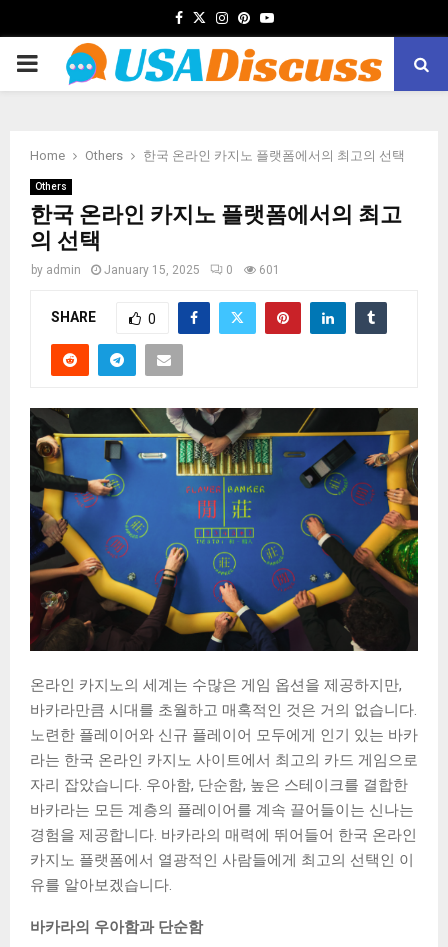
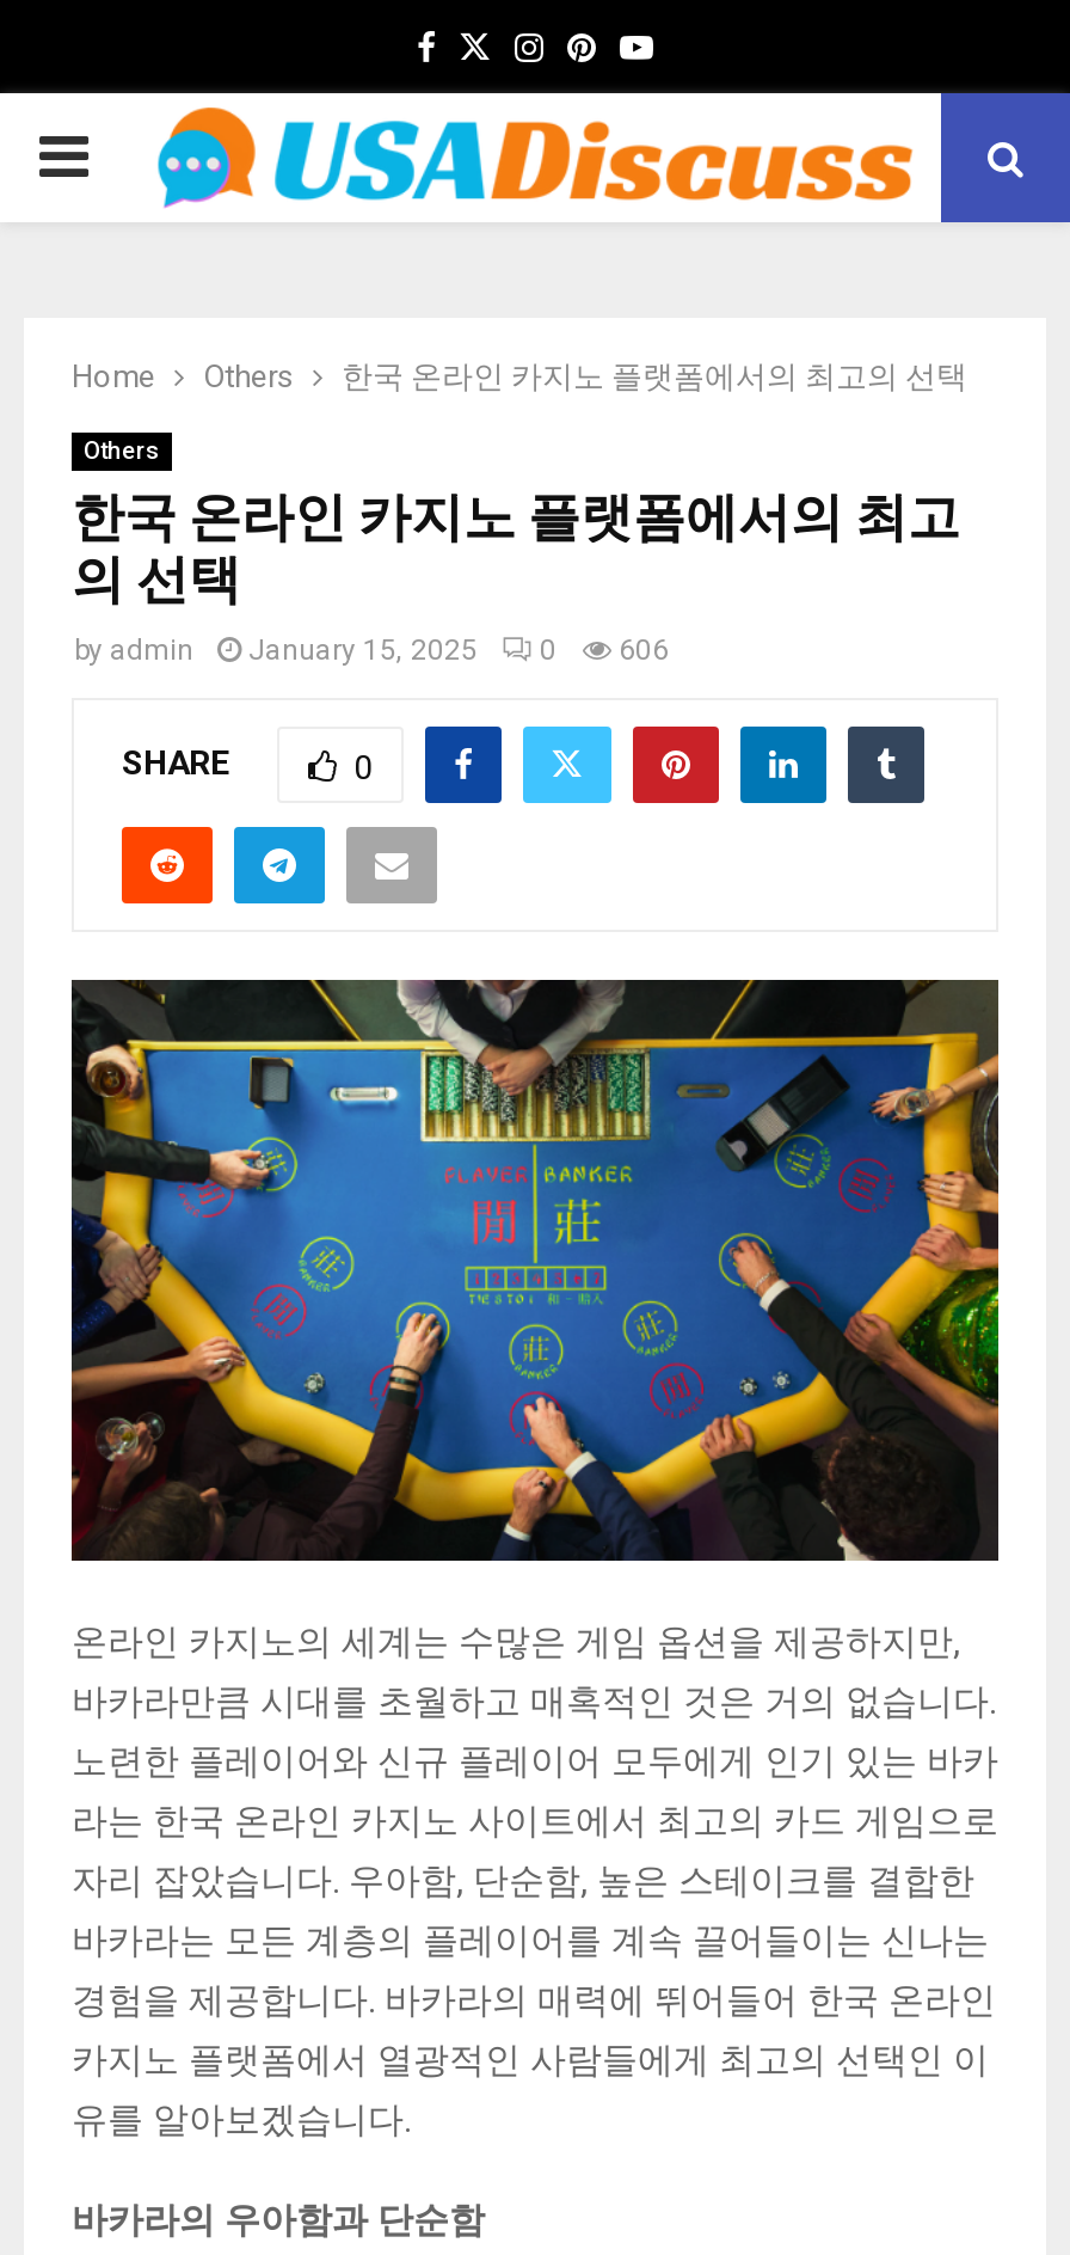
[31,263,280,277] by admin January 15, 2025 0 601 -> [74,633,669,667] by admin January 15, 2025 0 606

